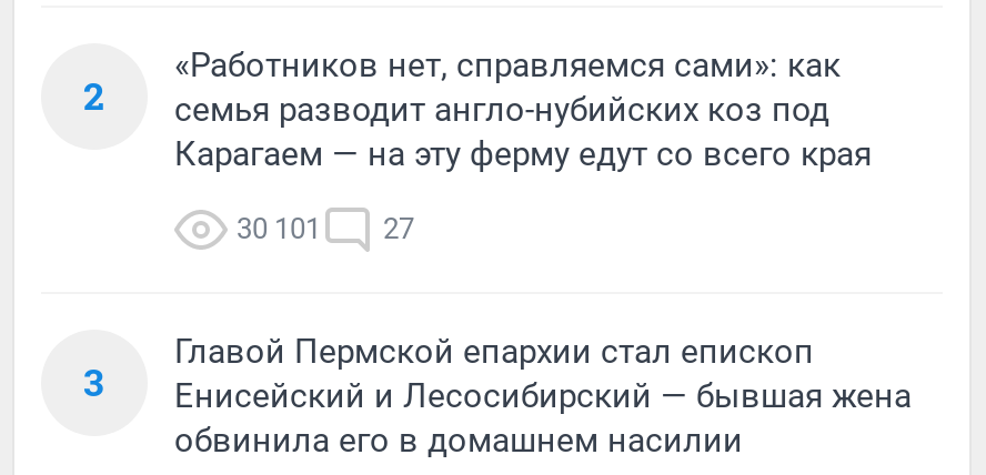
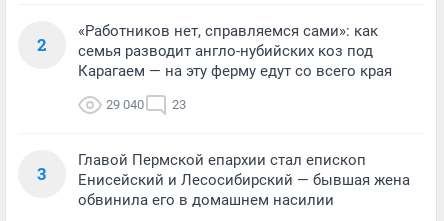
[237,213,321,246] 30 101 -> [106,97,144,112] 29 040
[383,213,414,246] 27 -> [172,97,186,112] 23

